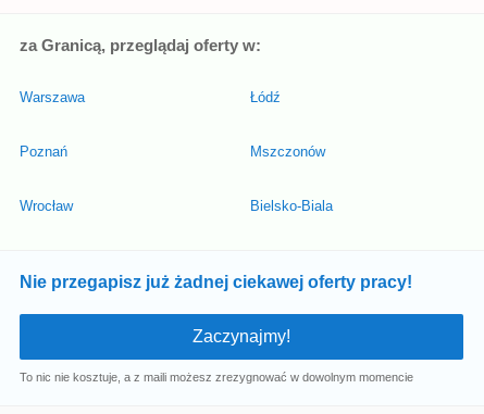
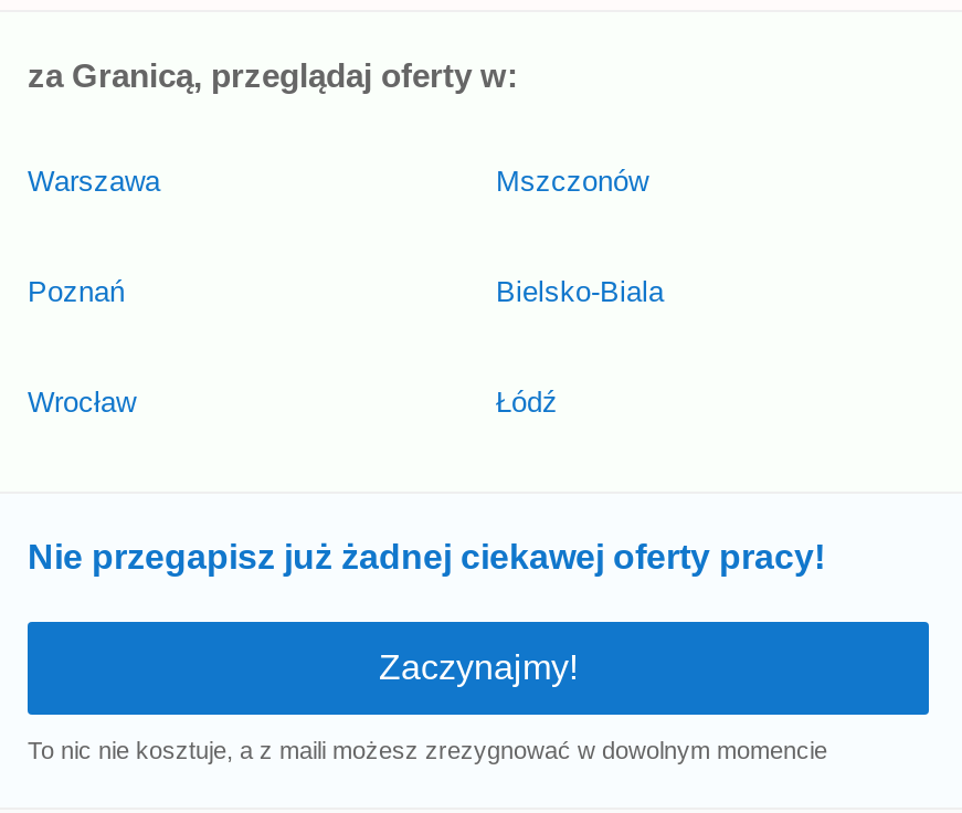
moved [250,89,281,105] -> [496,386,558,419]: Łódź
moved [250,143,333,214] -> [496,165,664,308]: Mszczonów | Bielsko-Biala

